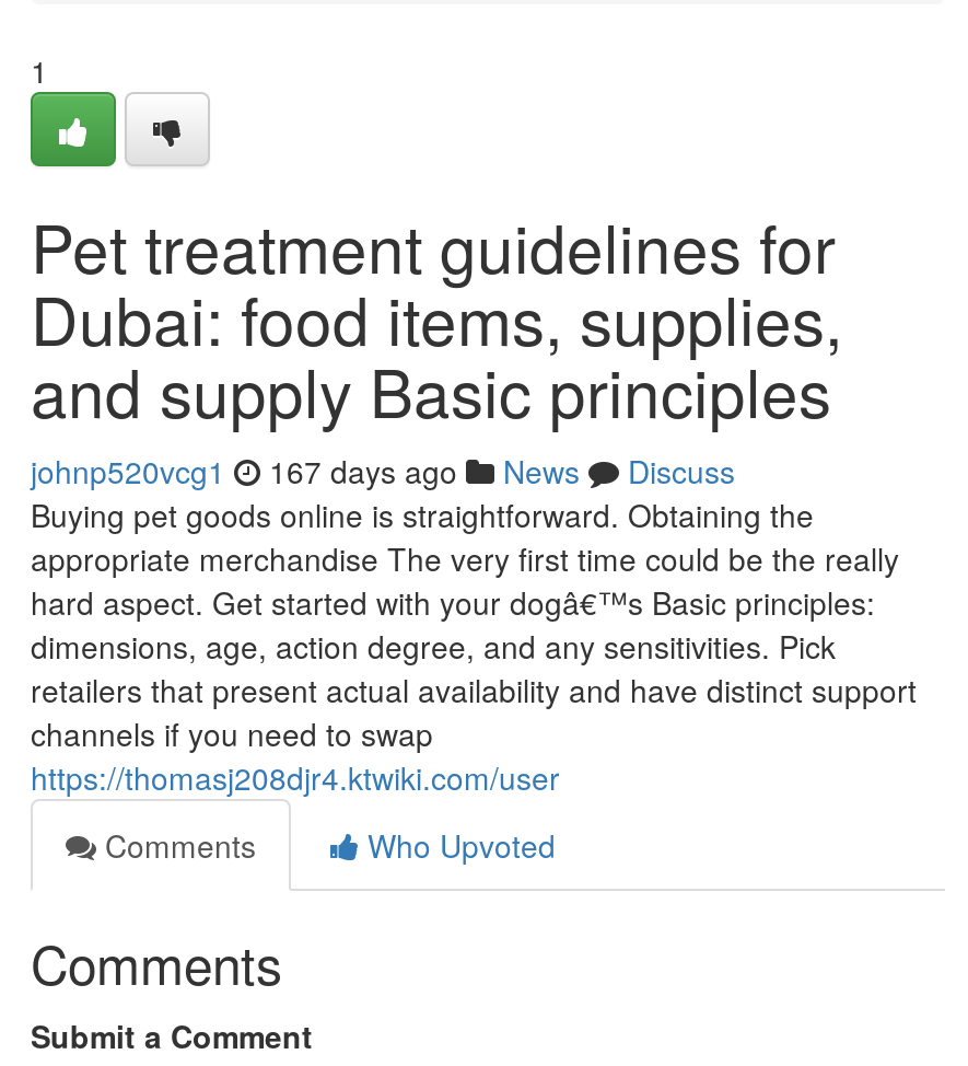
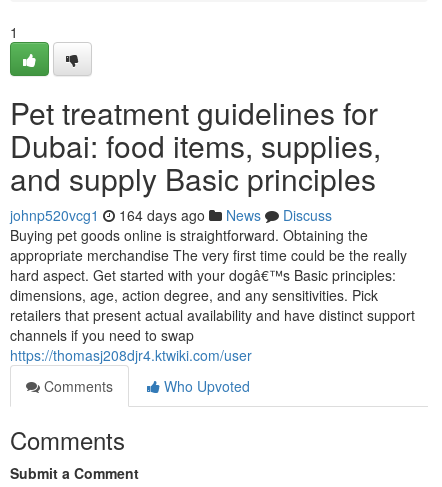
[31,449,735,493] johnp520vcg1 167 days ago News Discuss -> [10,205,332,225] johnp520vcg1 164 days ago News Discuss

